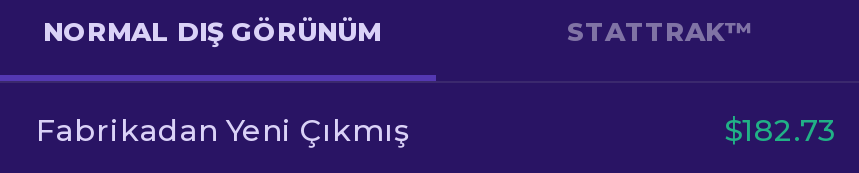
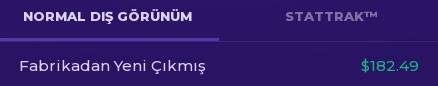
[724,111,836,149] $182.73 -> [361,56,419,75] $182.49

